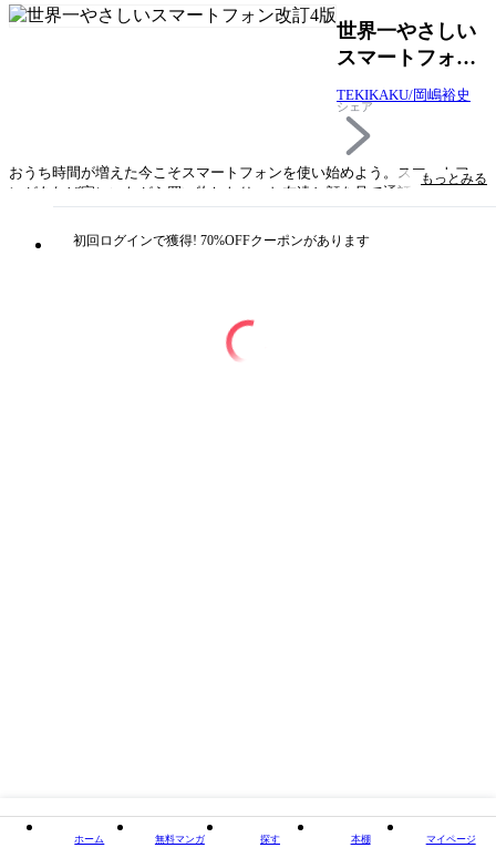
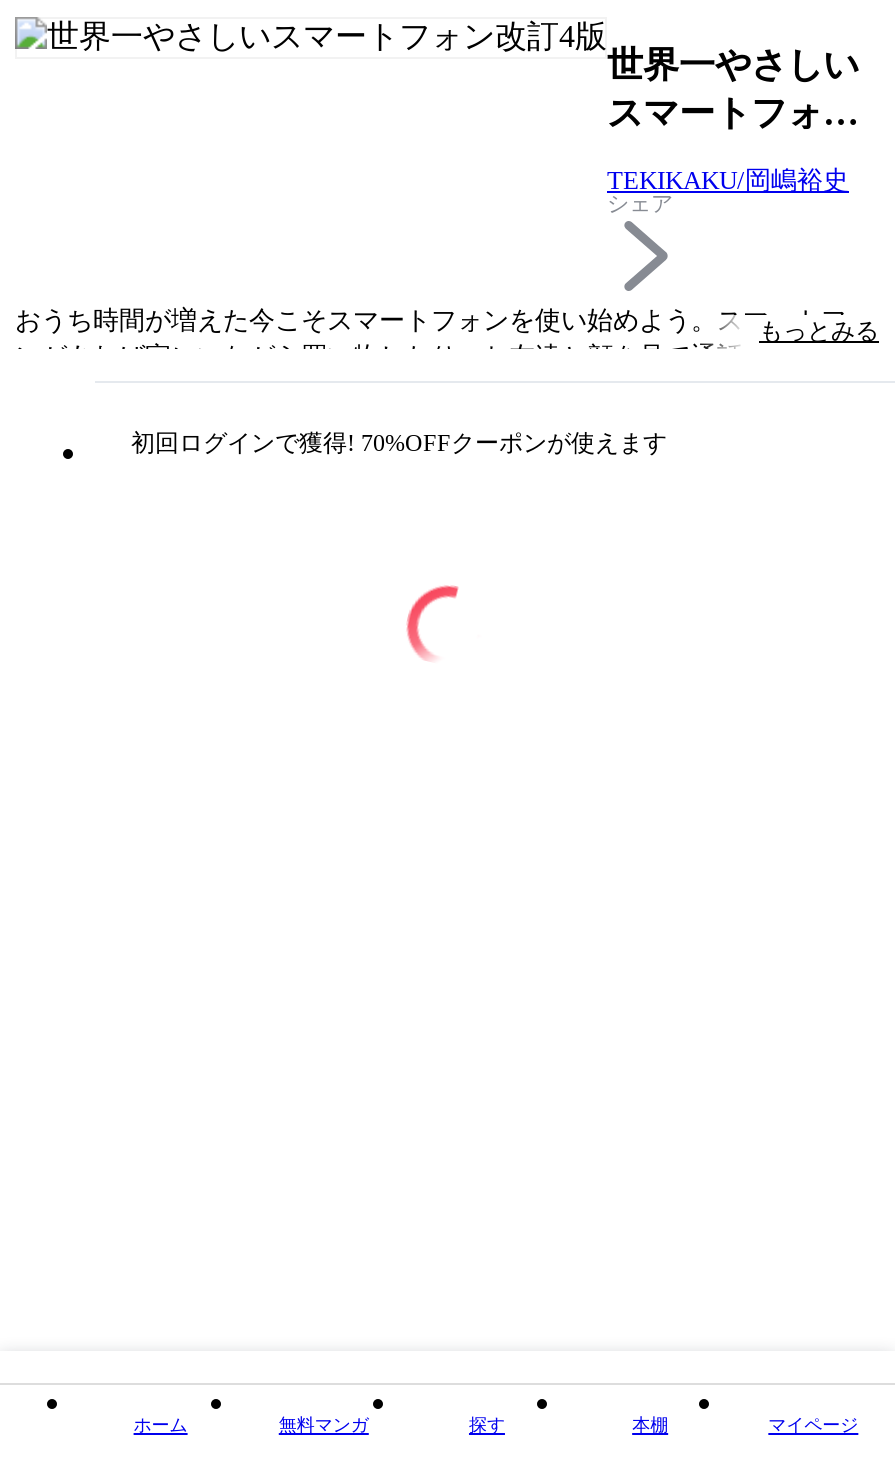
[73,233,370,248] 初回ログインで獲得! 70%OFFクーポンがあります -> [131,429,667,457] 初回ログインで獲得! 70%OFFクーポンが使えます

